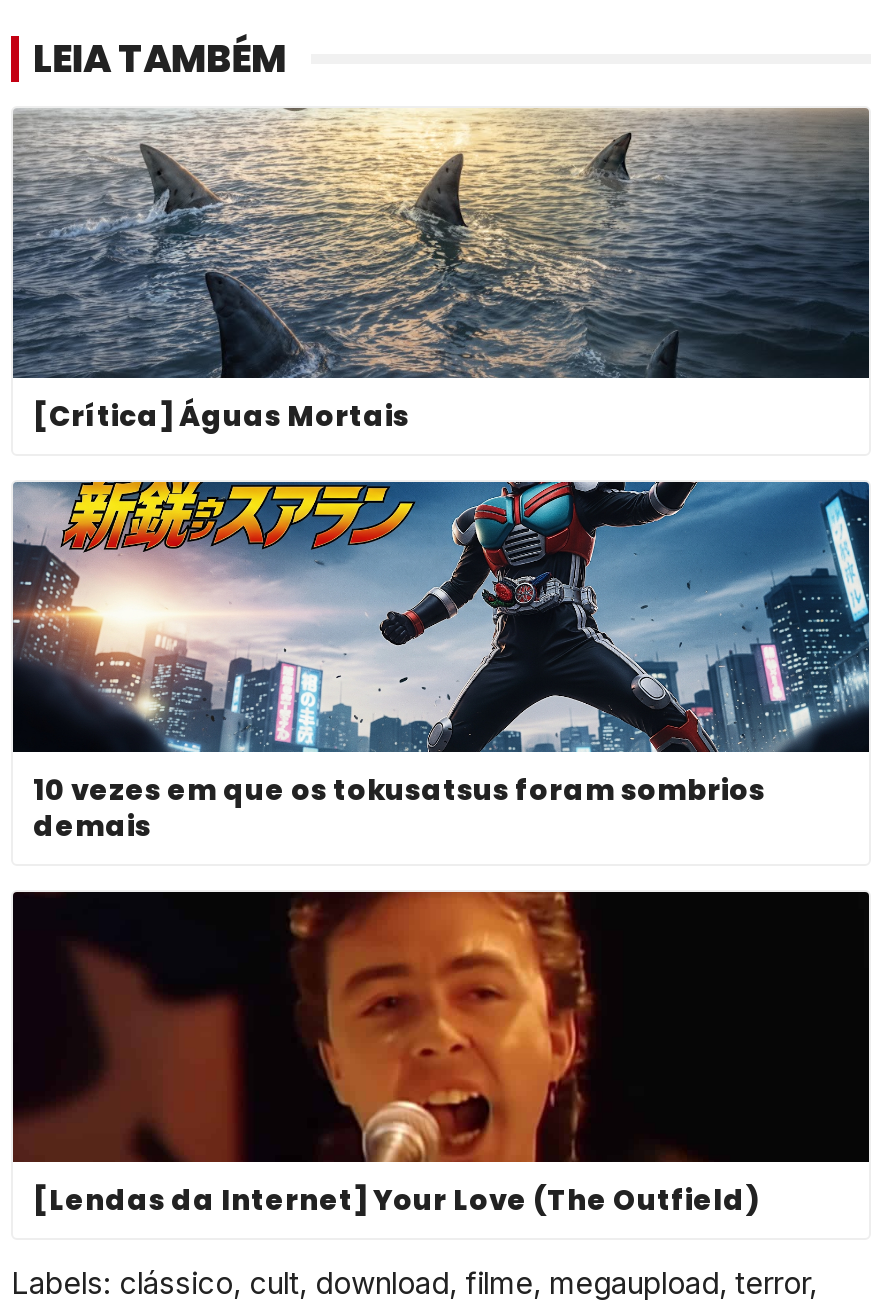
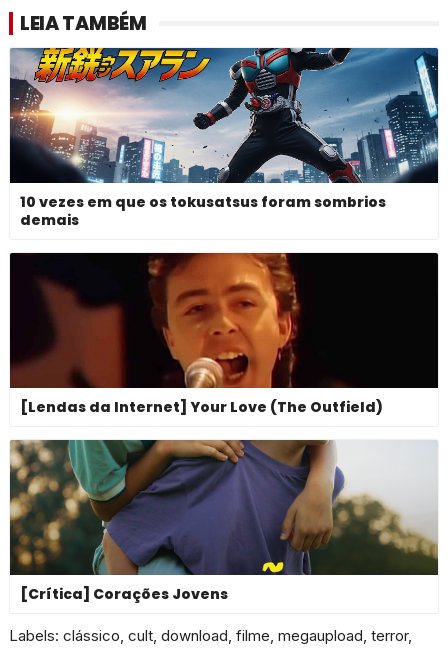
[13,106,869,436] [image] | [Crítica] Águas Mortais -> none
moved [9,478,873,1220] -> [8,46,440,417]: [image] | 10 vezes em que os tokusatsus foram sombrios | demais | [Lendas da Internet] Your Love (The Outfield)
none -> [9,439,439,604] [image] | [Crítica] Corações Jovens

